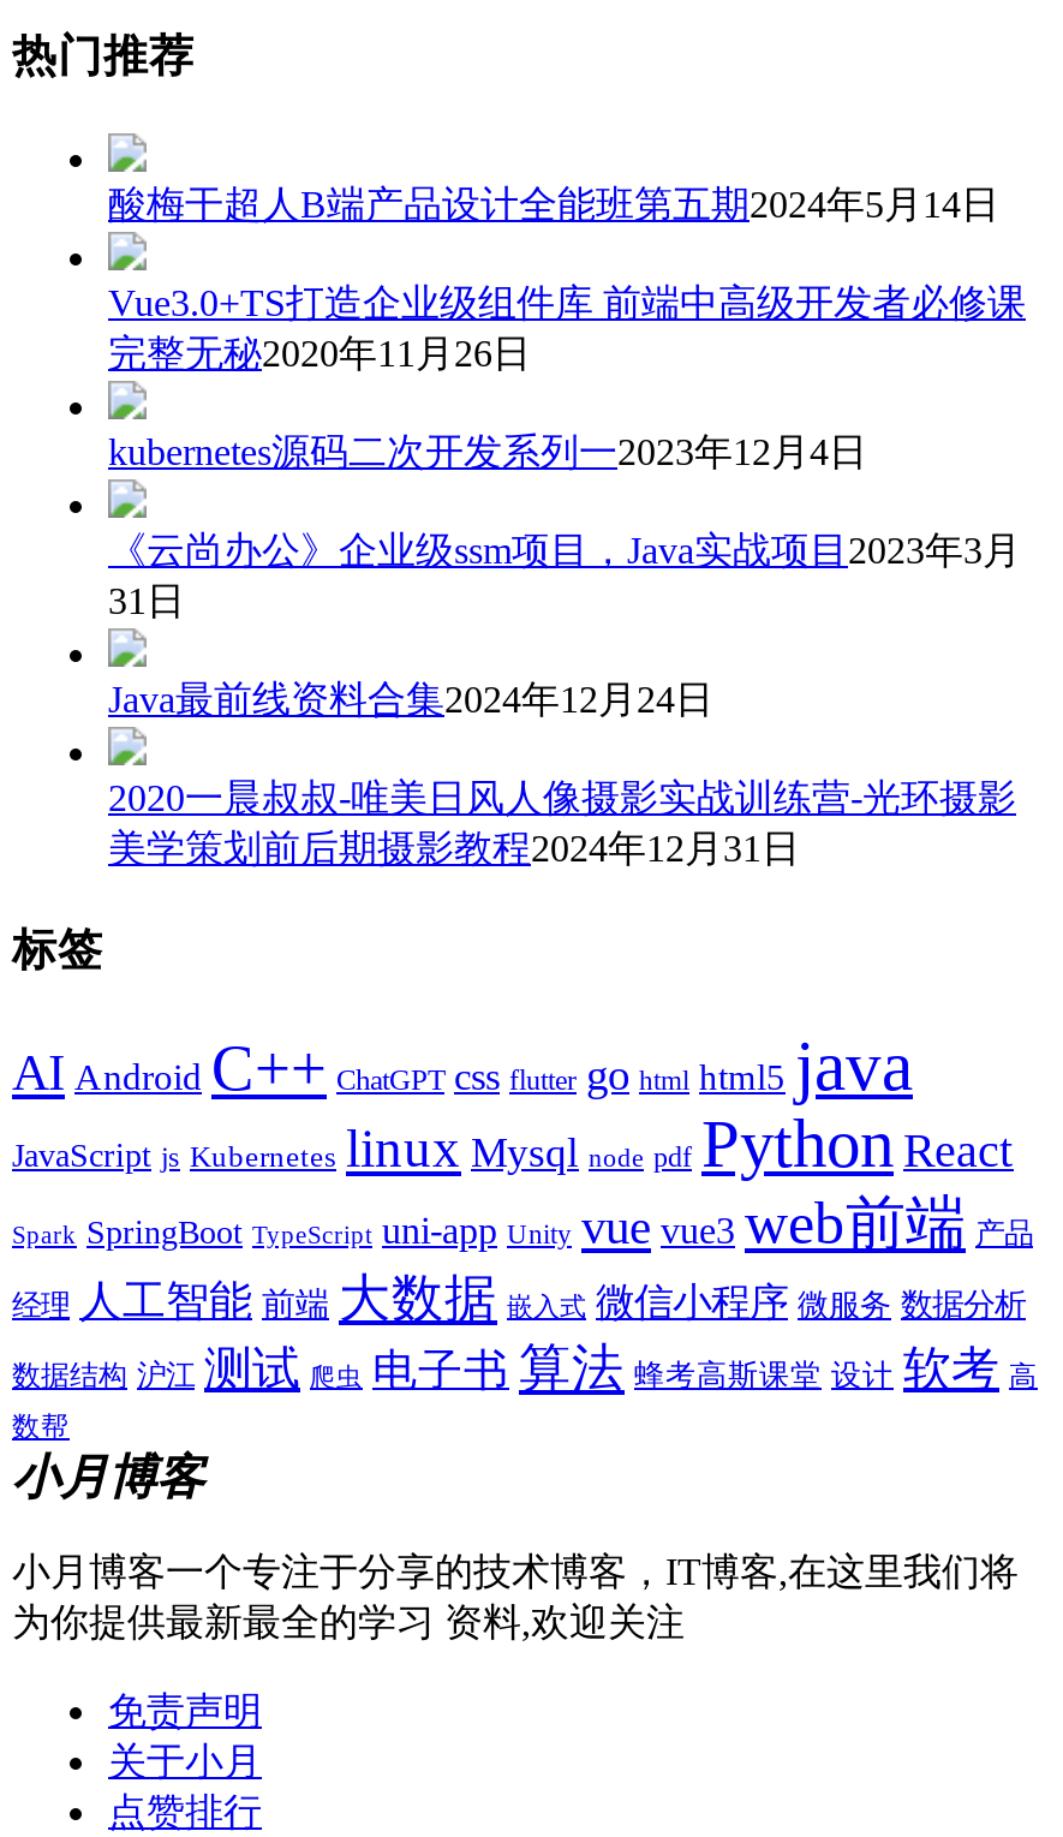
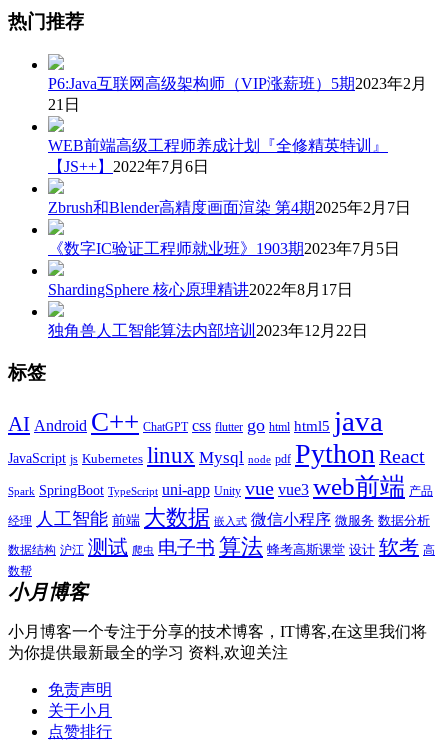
[108,183,999,224] 酸梅干超人B端产品设计全能班第五期2024年5月14日 -> [48,75,427,113] P6:Java互联网高级架构师（VIP涨薪班）5期2023年2月 | 21日
[108,281,1026,373] Vue3.0+TS打造企业级组件库 前端中高级开发者必修课 | 完整无秘2020年11月26日 -> [48,137,388,175] WEB前端高级工程师养成计划『全修精英特训』 | 【JS++】2022年7月6日
[108,430,867,471] kubernetes源码二次开发系列一2023年12月4日 -> [48,199,411,216] Zbrush和Blender高精度画面渲染 第4期2025年2月7日
[108,529,1021,620] 《云尚办公》企业级ssm项目，Java实战项目2023年3月 | 31日 -> [48,240,400,257] 《数字IC验证工程师就业班》1903期2023年7月5日
[108,678,713,719] Java最前线资料合集2024年12月24日 -> [48,281,353,298] ShardingSphere 核心原理精讲2022年8月17日
[108,776,1016,868] 2020一晨叔叔-唯美日风人像摄影实战训练营-光环摄影 | 美学策划前后期摄影教程2024年12月31日 -> [48,322,368,339] 独角兽人工智能算法内部培训2023年12月22日

